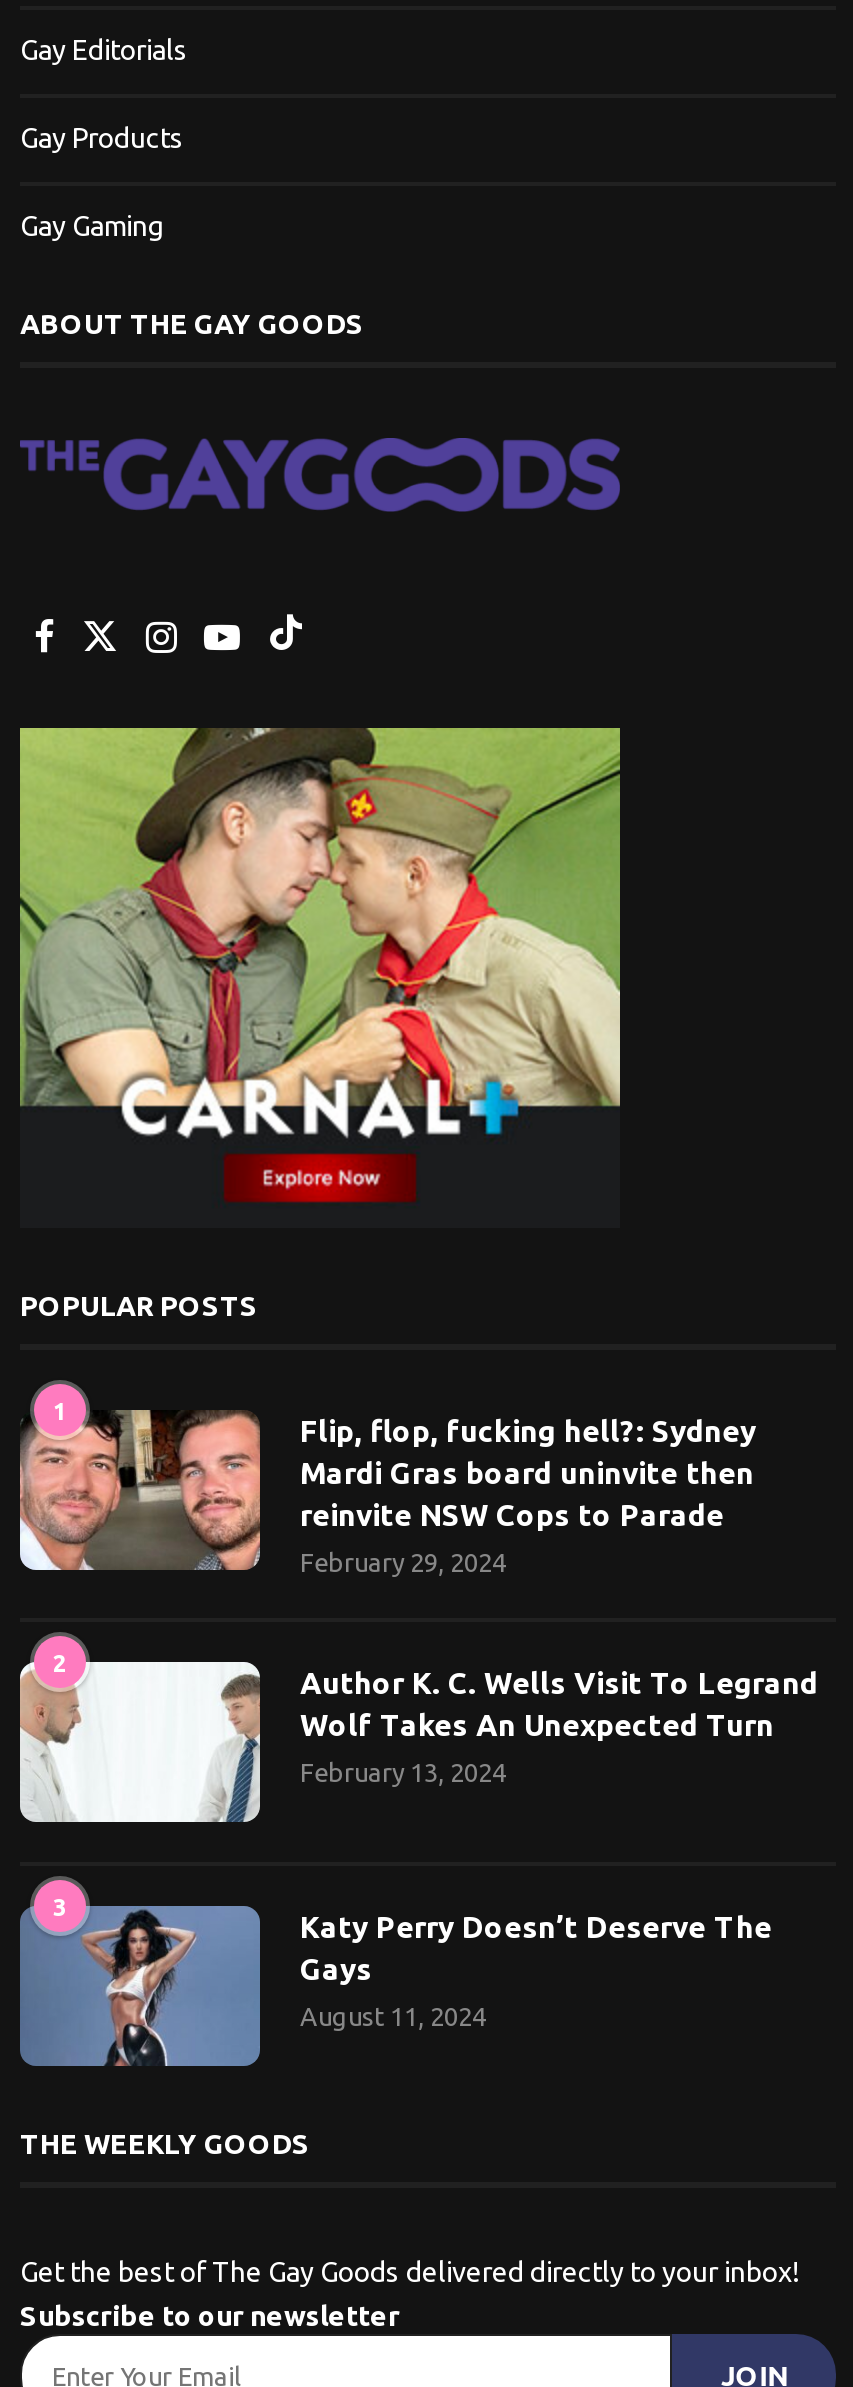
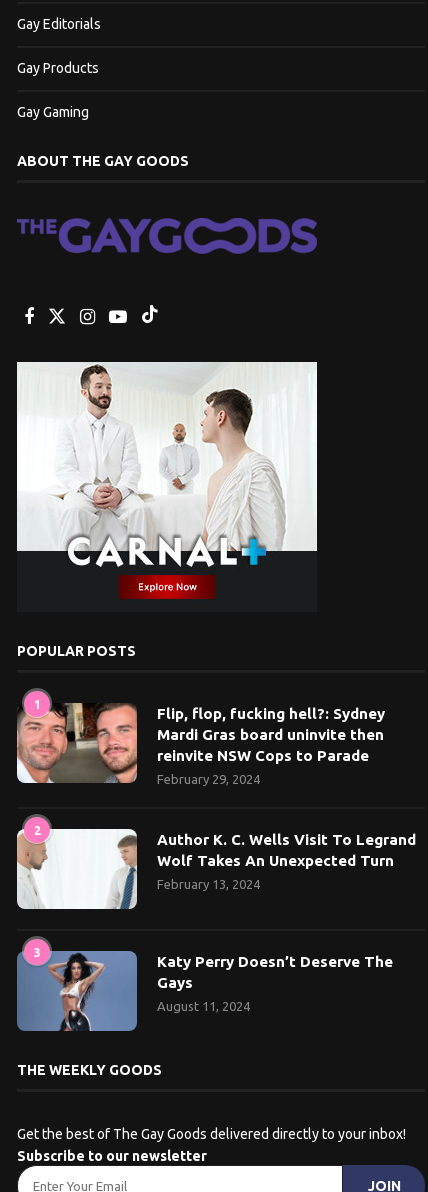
[18,726,622,1108] [image] -> [16,361,318,552] [image]

